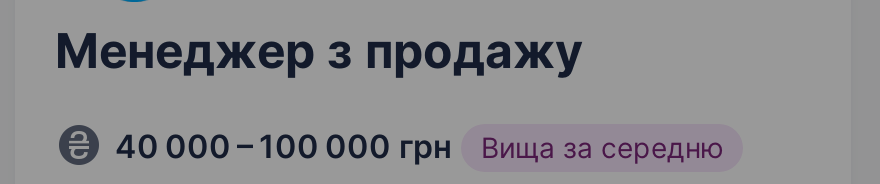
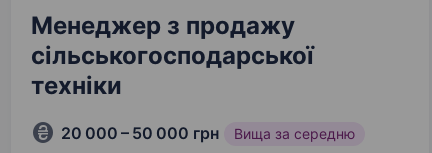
[115,126,451,166] 40 000 – 100 000 грн -> [31,41,314,143] сільськогосподарської | техніки | 20 000 – 50 000 грн

